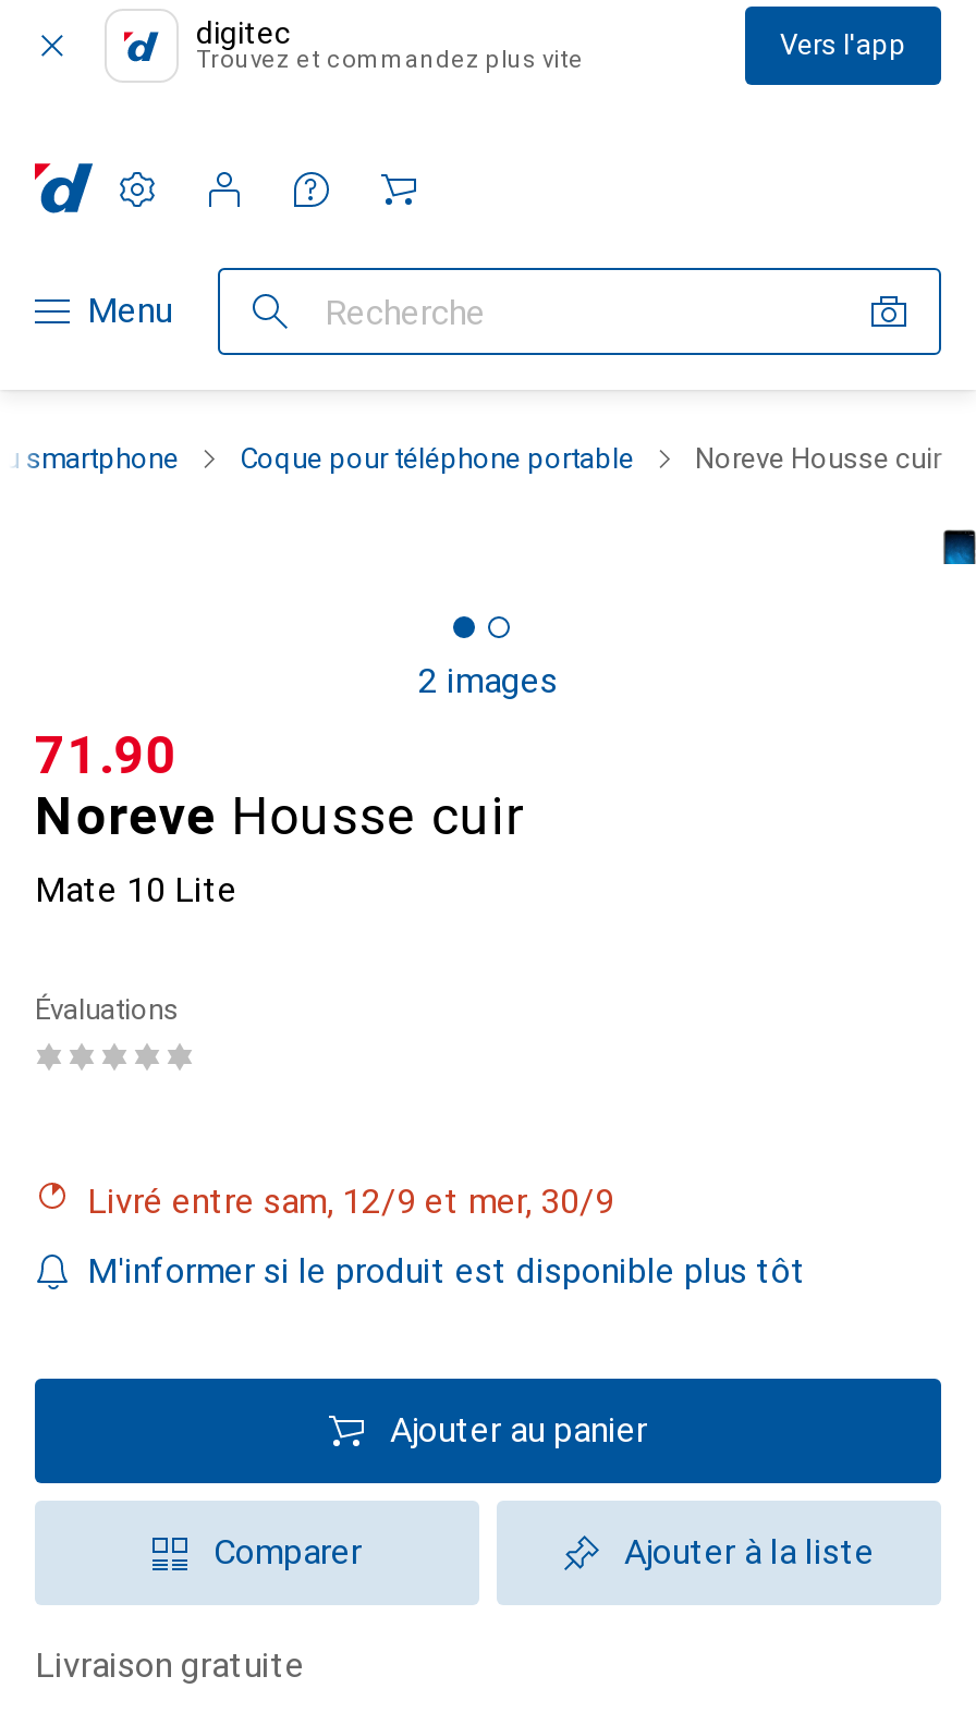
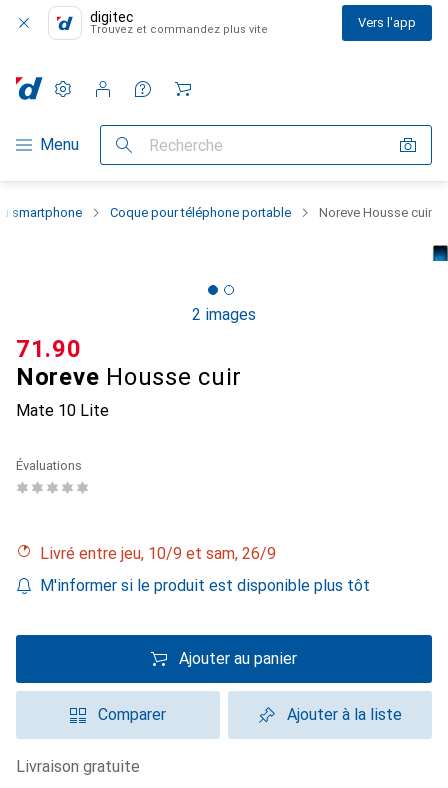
[107,1180,614,1222] Livré entre sam, 12/9 et mer, 30/9 -> [49,544,276,563] Livré entre jeu, 10/9 et sam, 26/9

